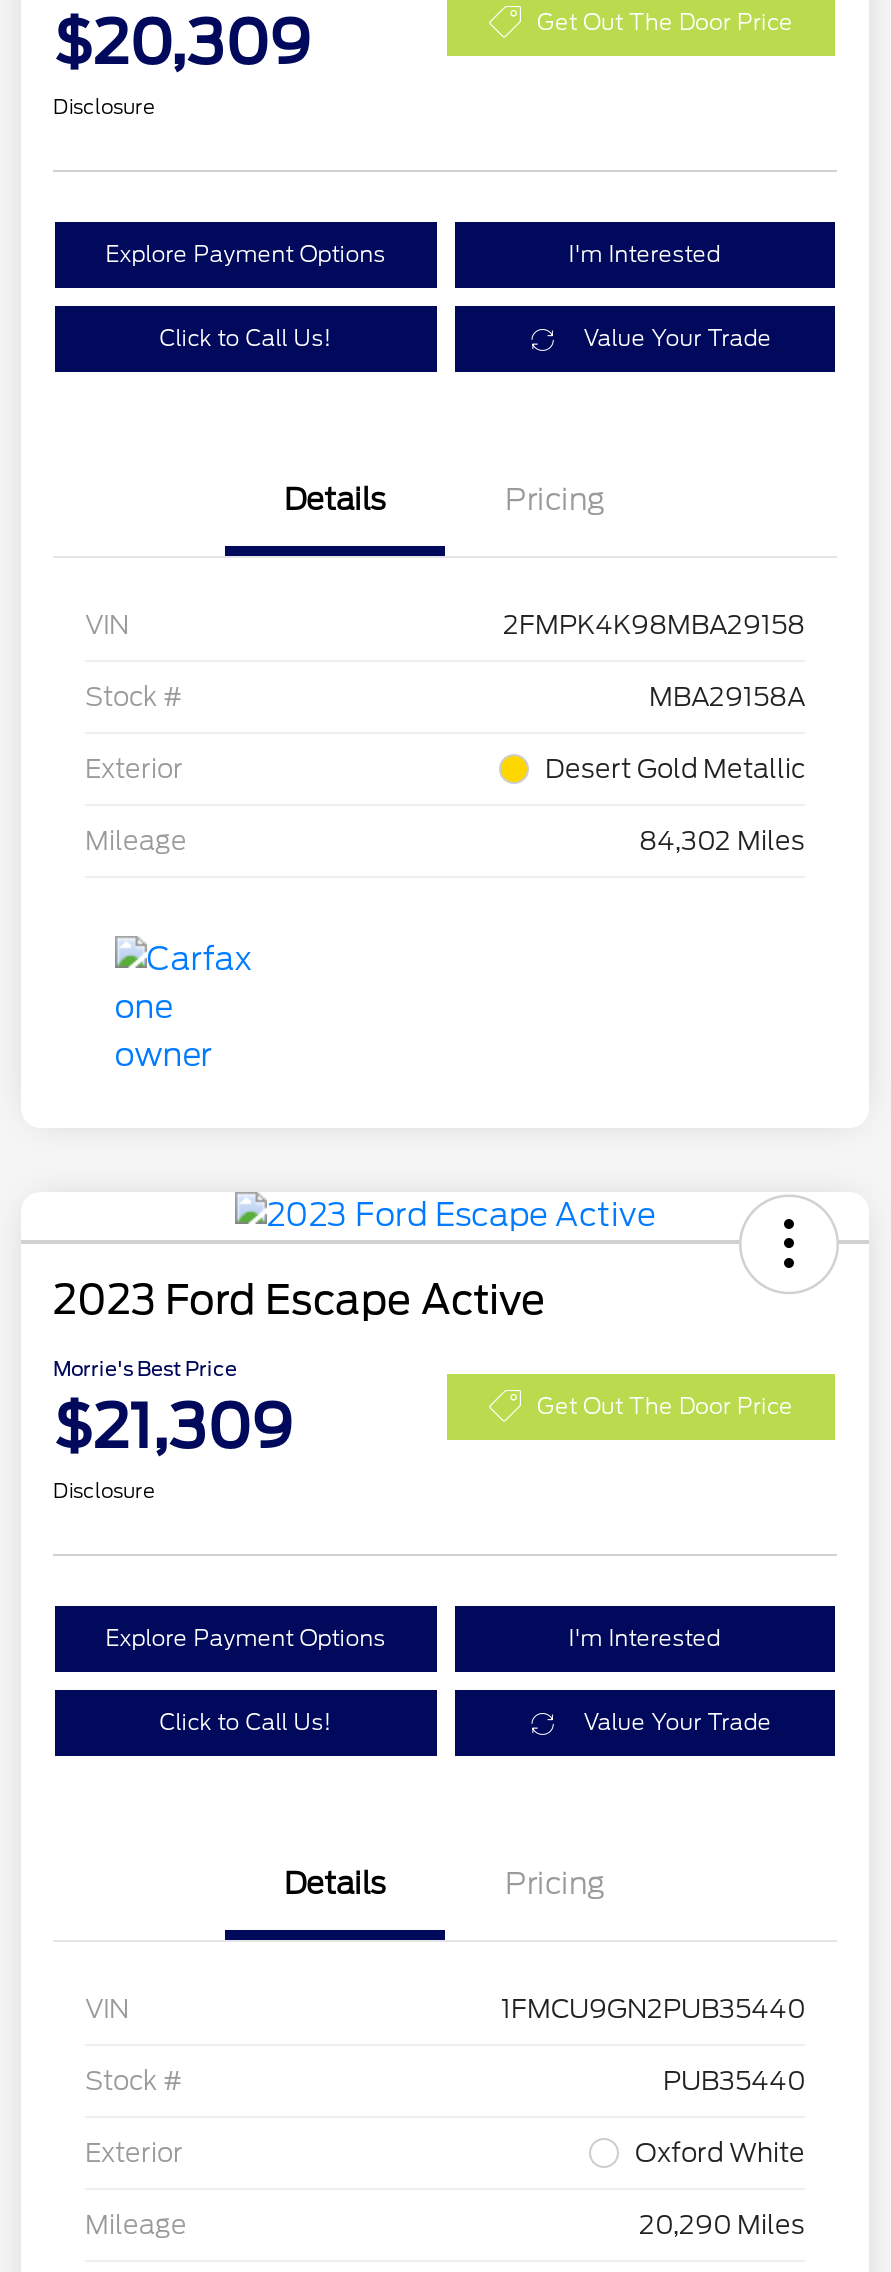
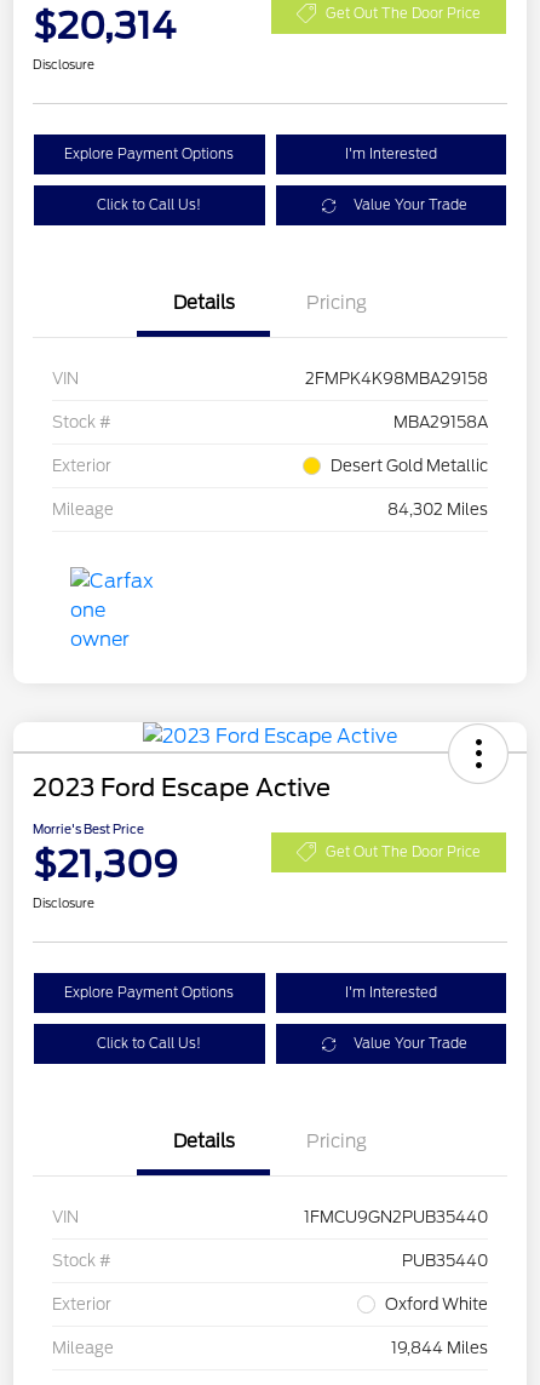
[53,6,311,78] $20,309 -> [33,4,176,47] $20,314
[639,2210,805,2240] 20,290 Miles -> [391,1339,488,1357] 19,844 Miles

